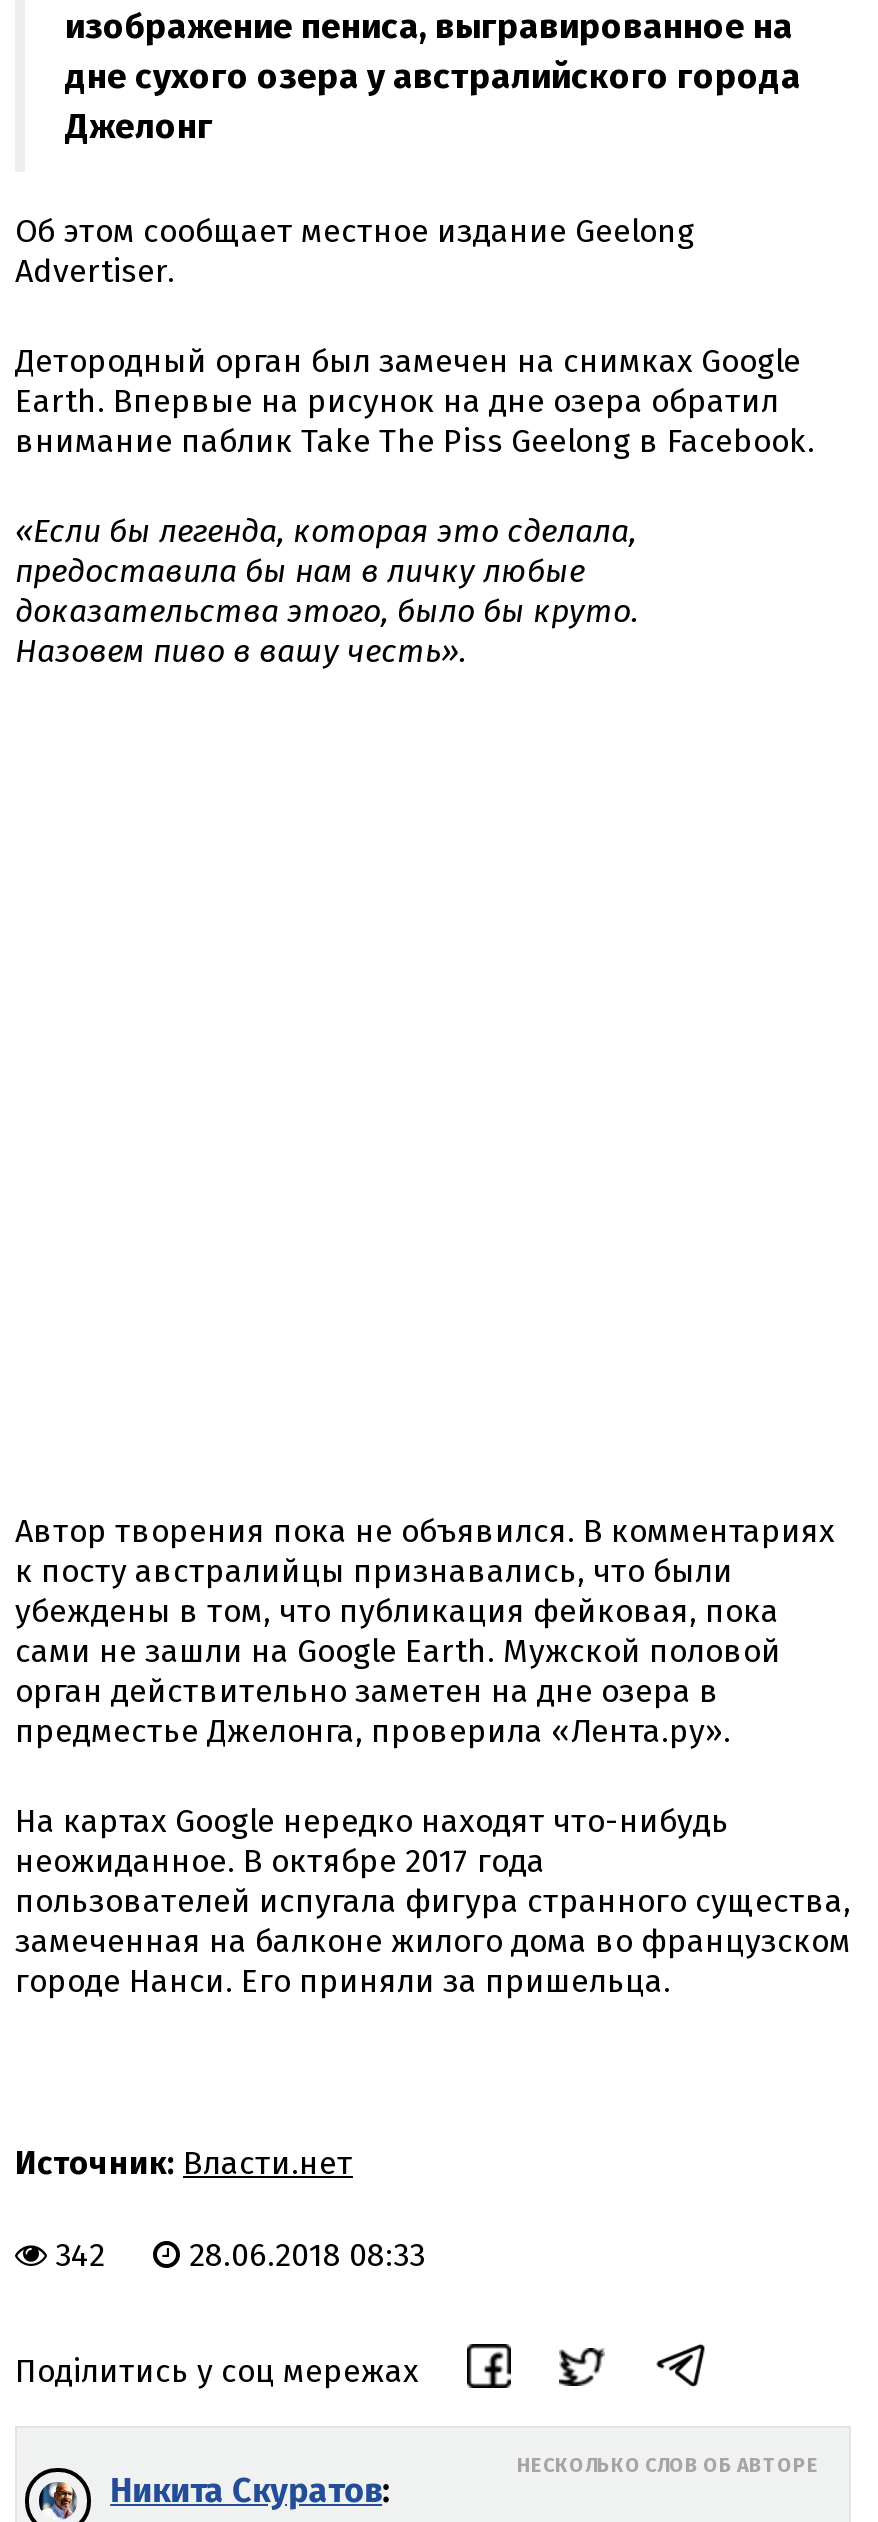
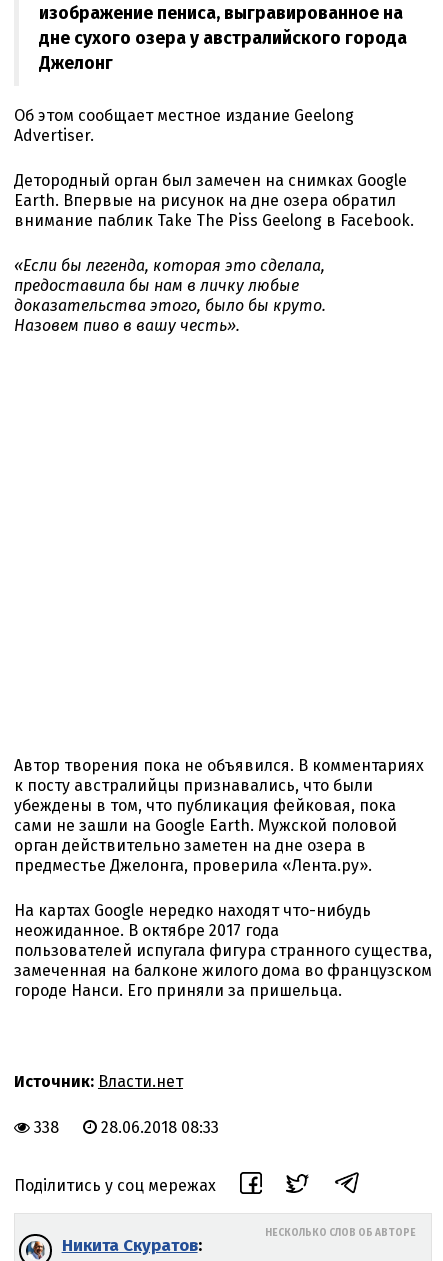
[55,2236,425,2274] 342 28.06.2018 08:33 -> [34,1118,219,1137] 338 28.06.2018 08:33

